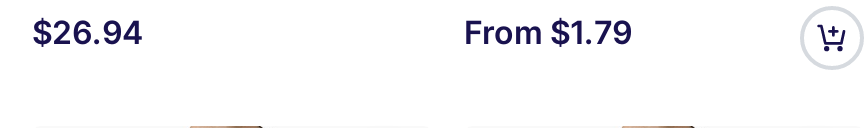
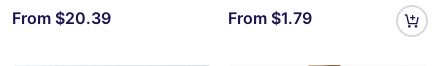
[32,12,144,52] $26.94 -> [12,8,111,28] From $20.39

